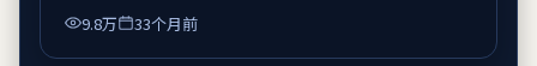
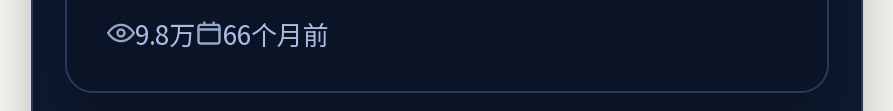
[82,11,198,34] 9.8万 33个月前 -> [135,15,329,53] 9.8万 66个月前

